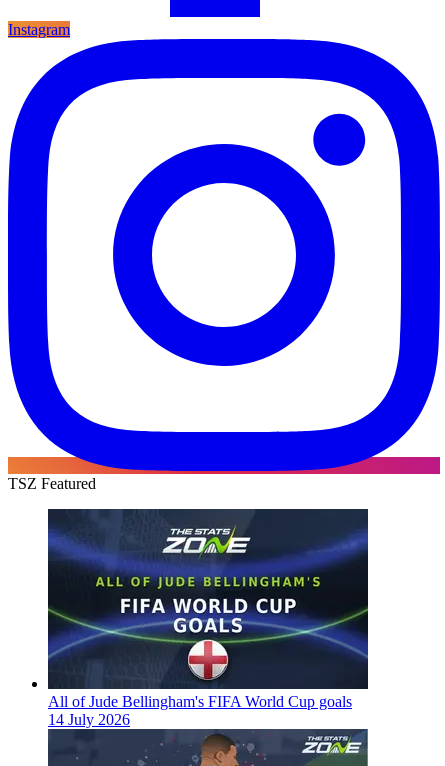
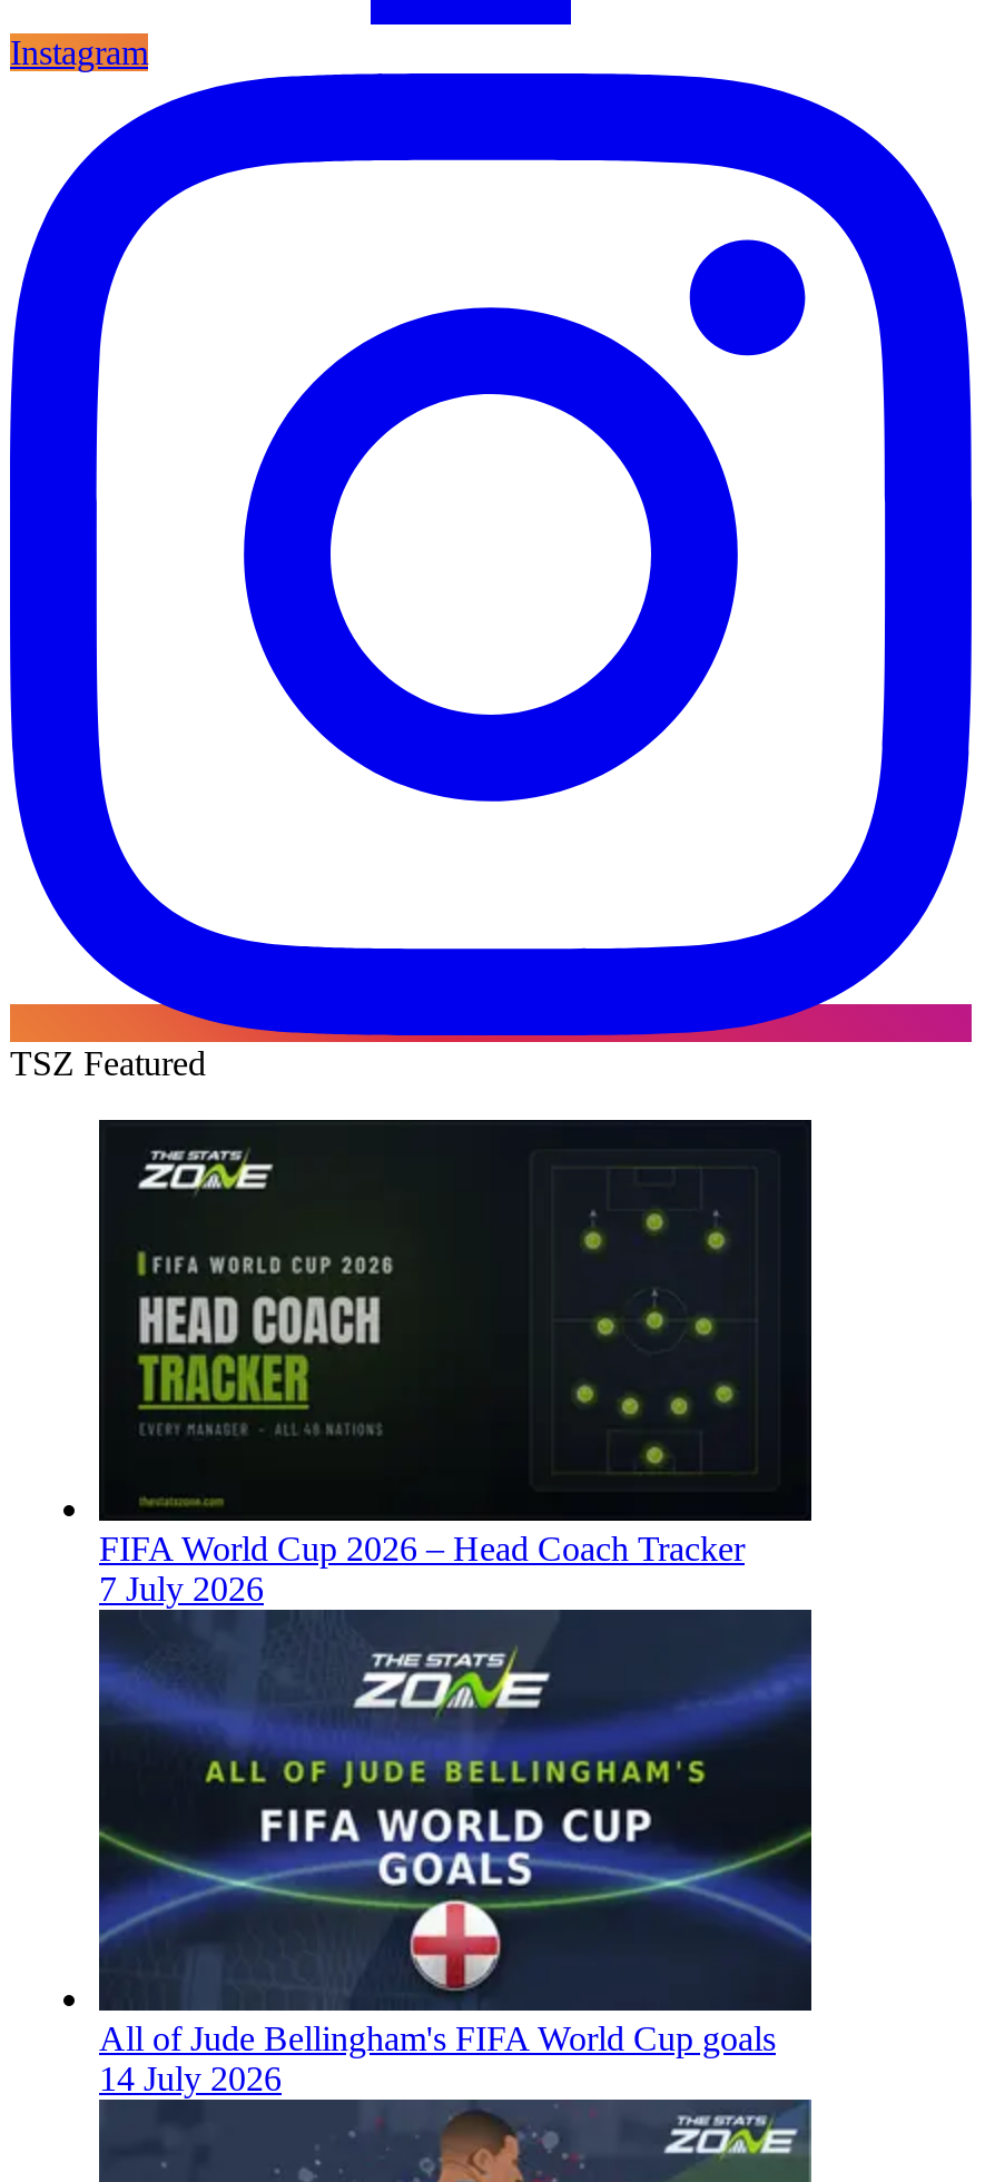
none -> [97,1120,814,1608] [image] | FIFA World Cup 2026 – Head Coach Tracker | 7 July 2026

